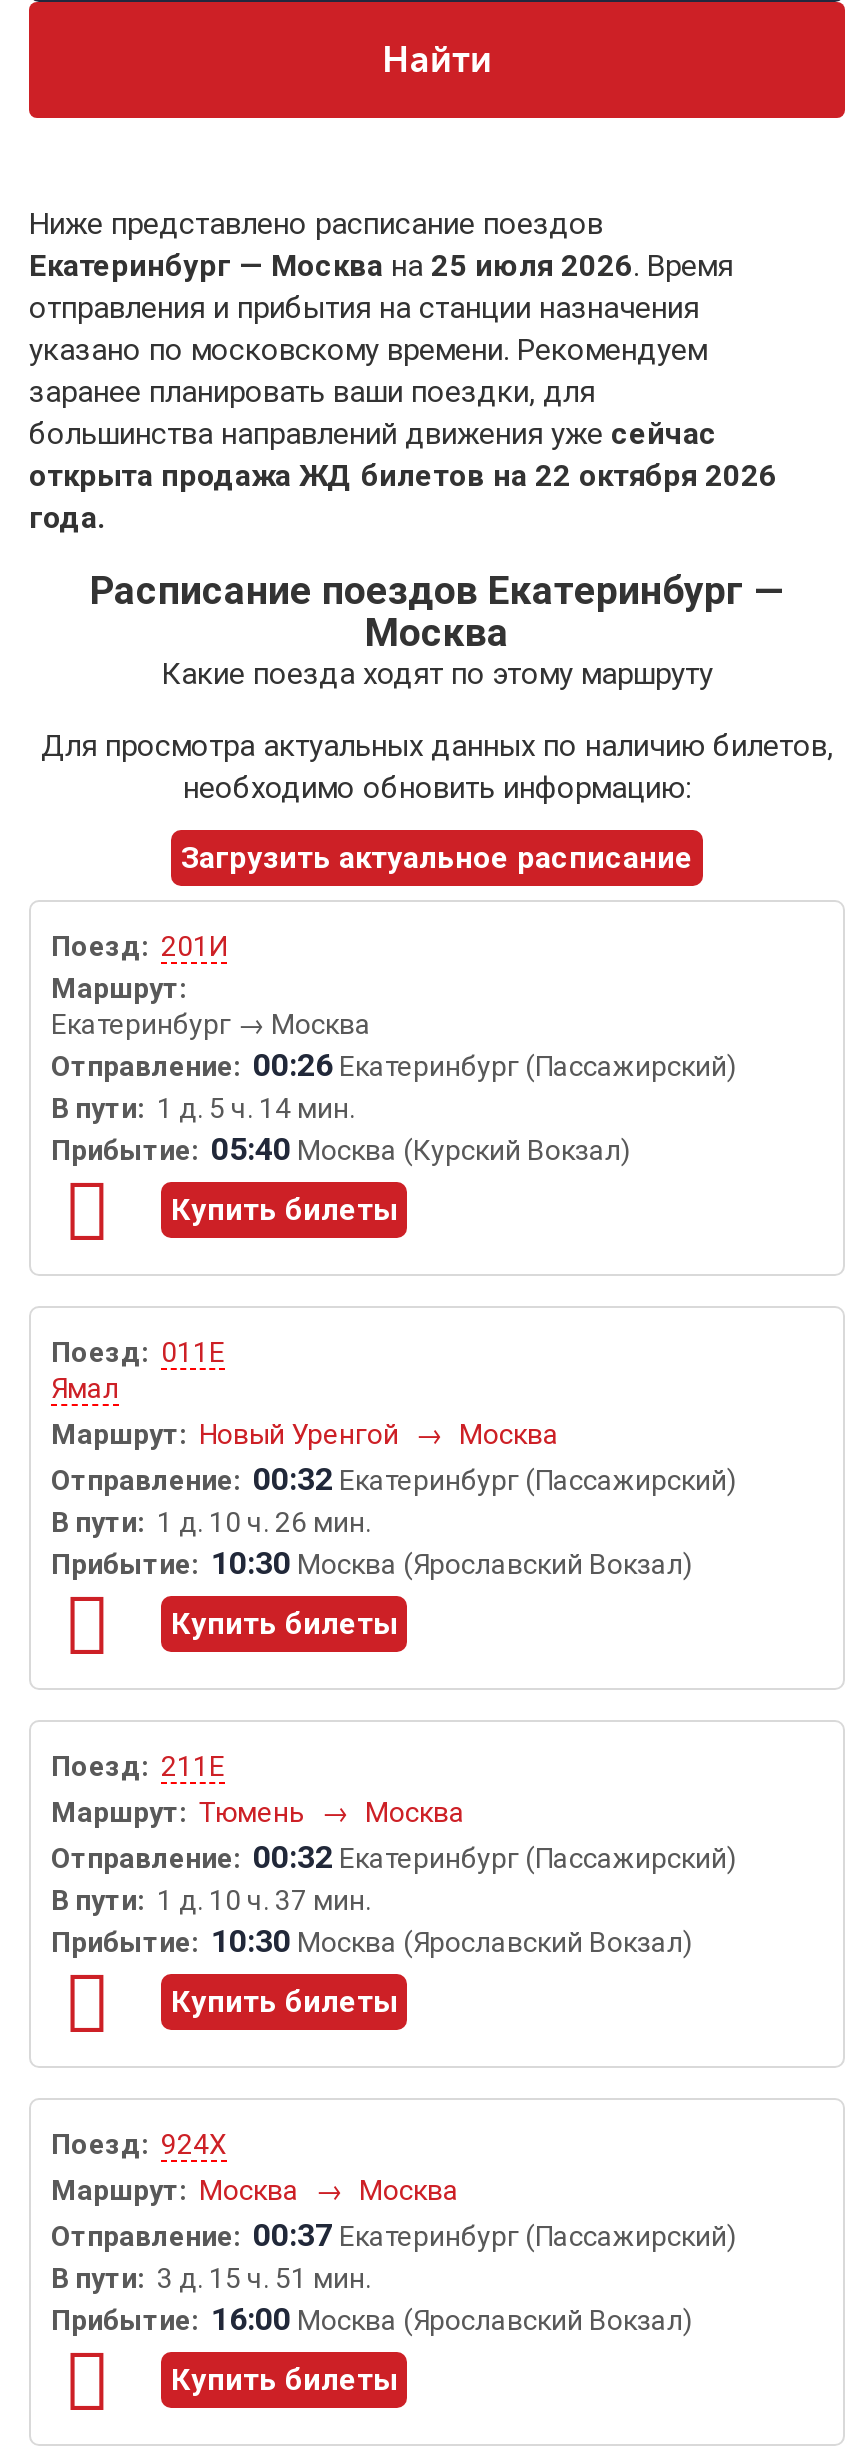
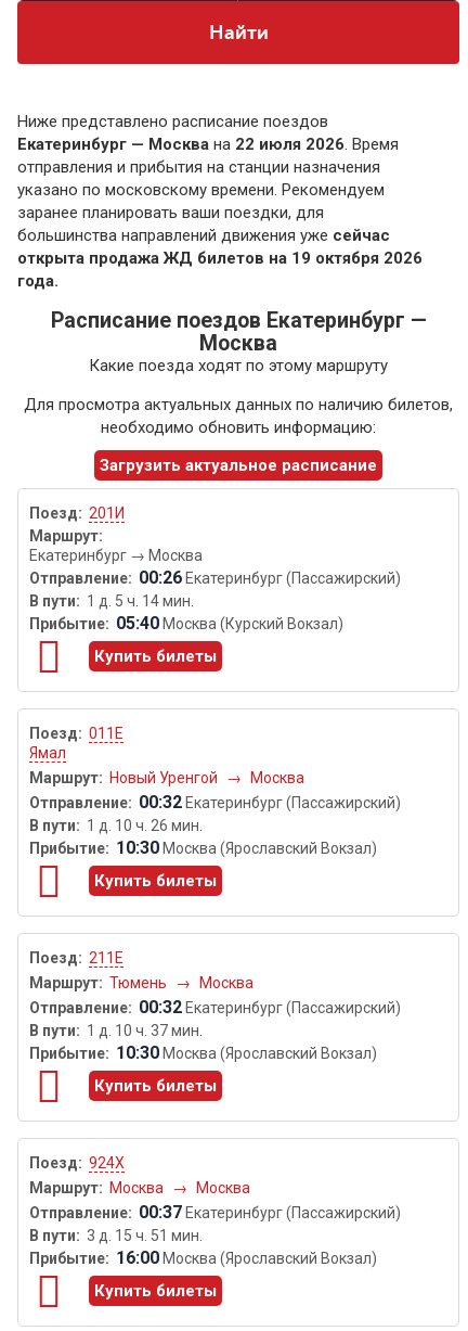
[29,249,733,285] Екатеринбург — Москва на 25 июля 2026. Время -> [17,135,399,154] Екатеринбург — Москва на 22 июля 2026. Время
[29,459,777,495] открыта продажа ЖД билетов на 22 октября 2026 -> [17,249,422,268] открыта продажа ЖД билетов на 19 октября 2026

